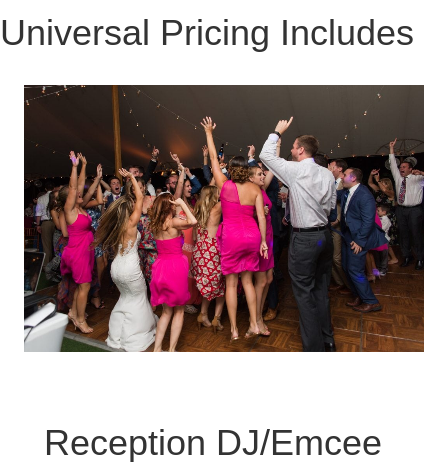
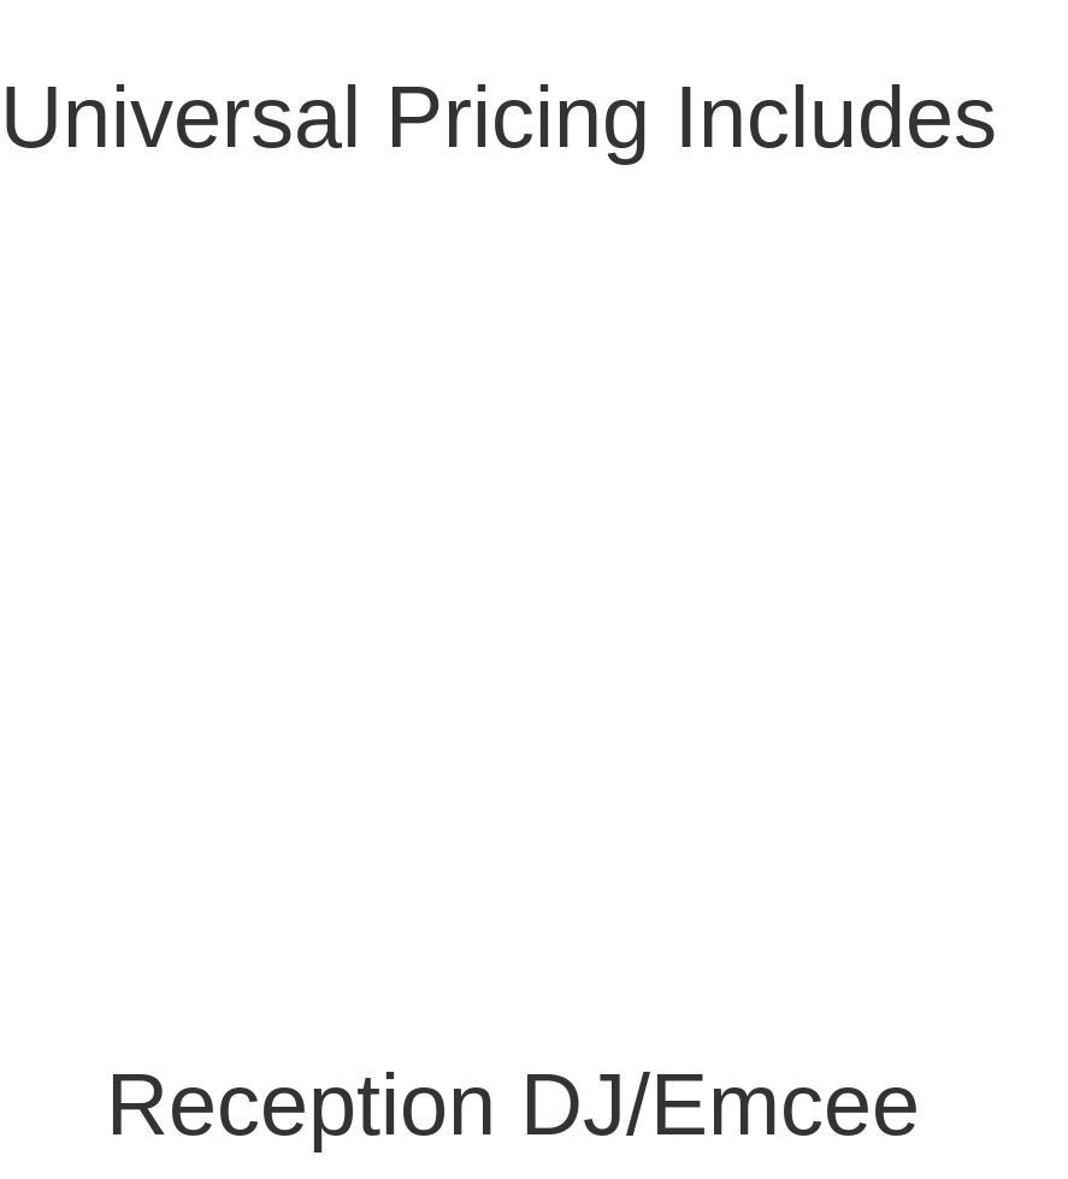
[23,84,425,353] [image] -> none

